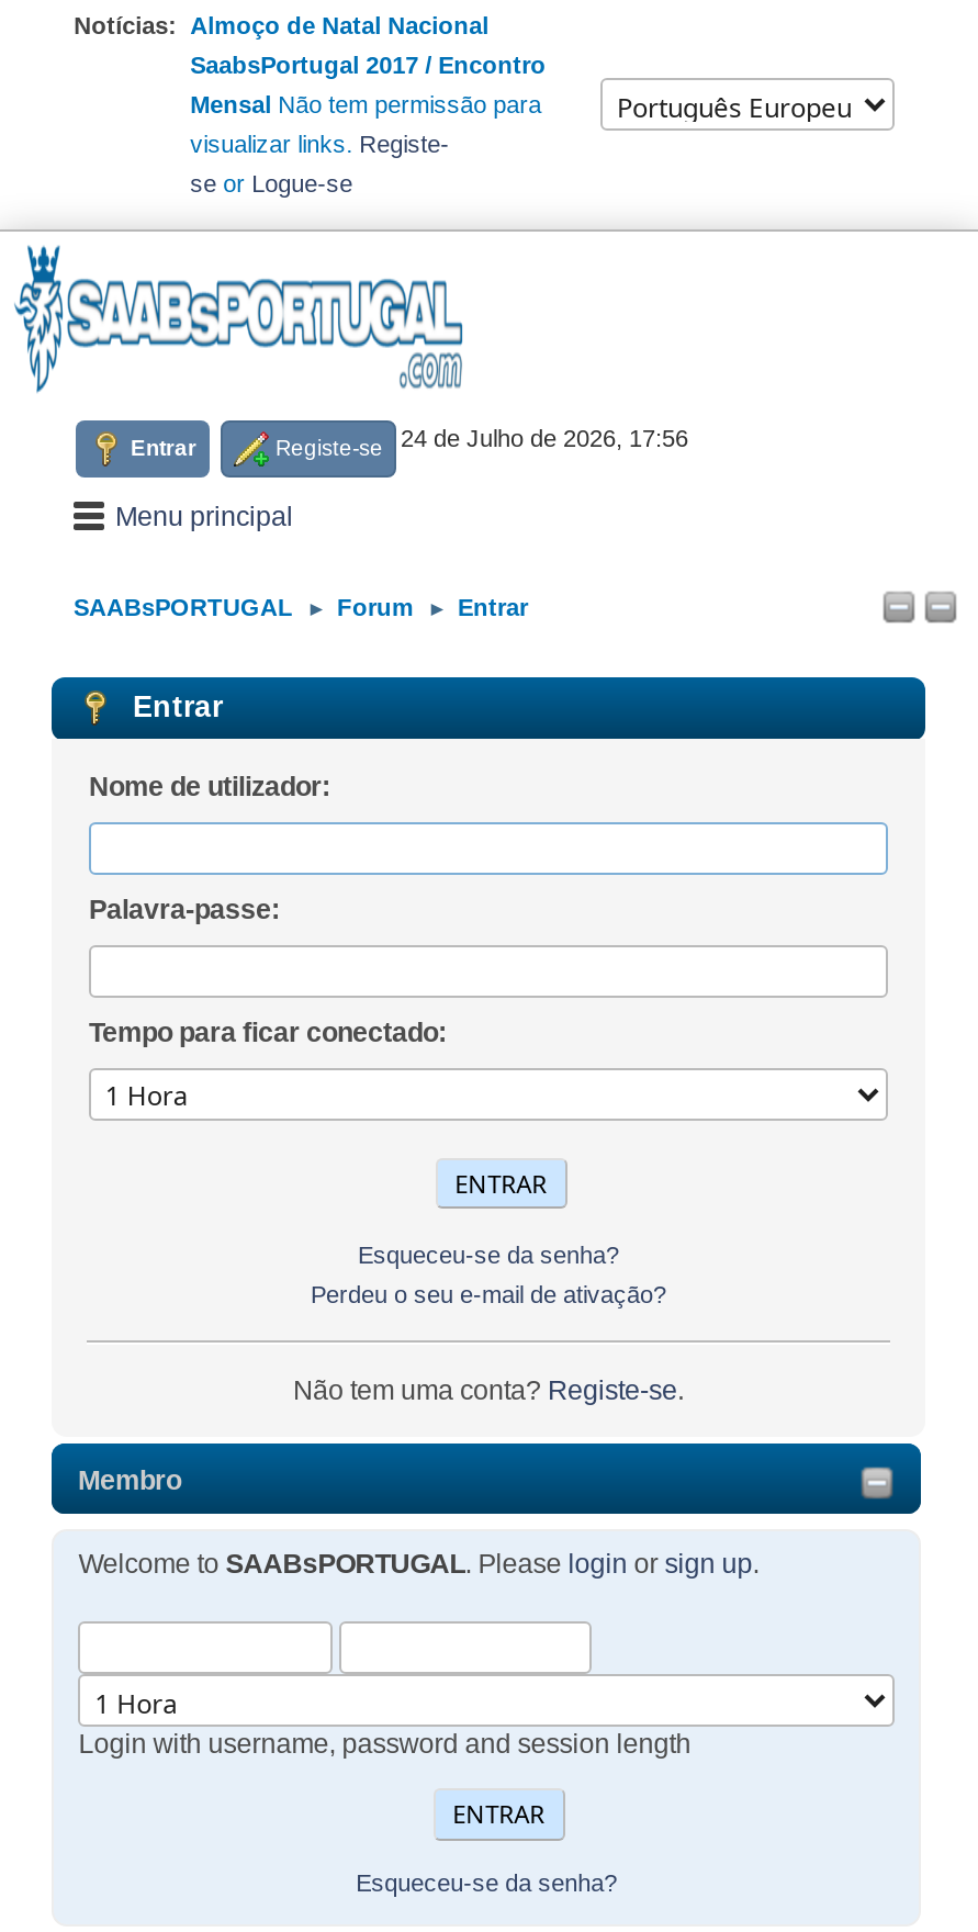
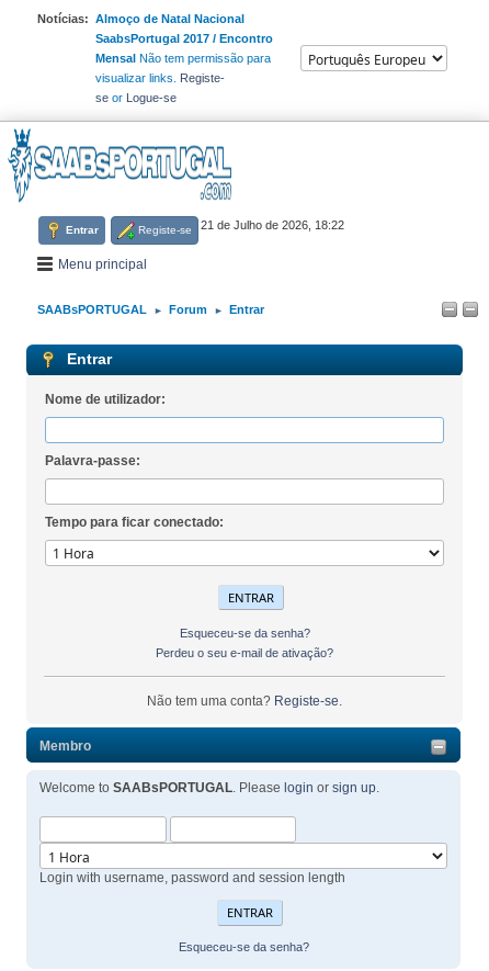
[276,425,688,460] Registe-se 24 de Julho de 2026, 17:56 -> [138,218,344,236] Registe-se 21 de Julho de 2026, 18:22

